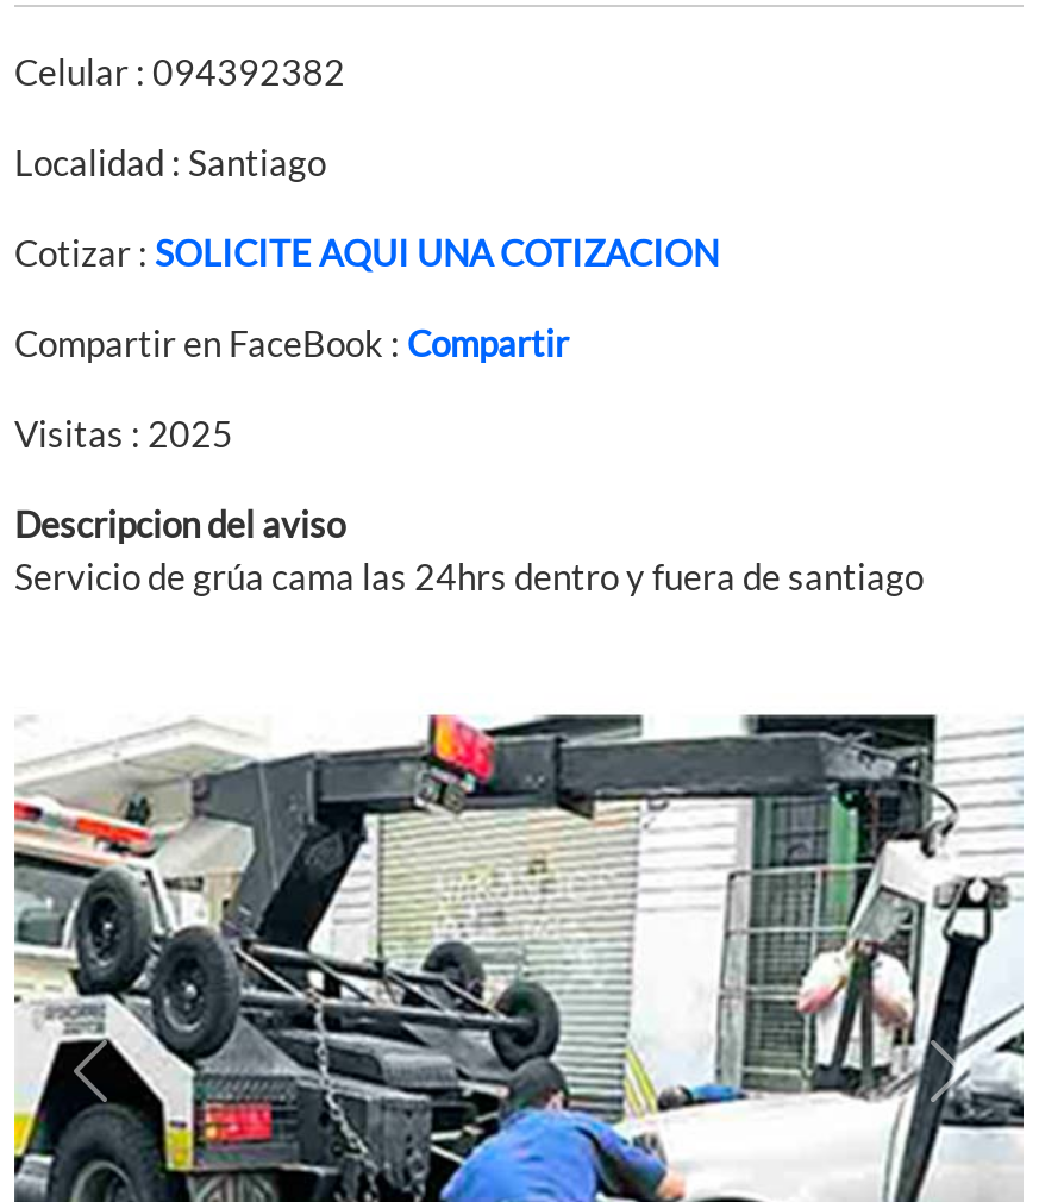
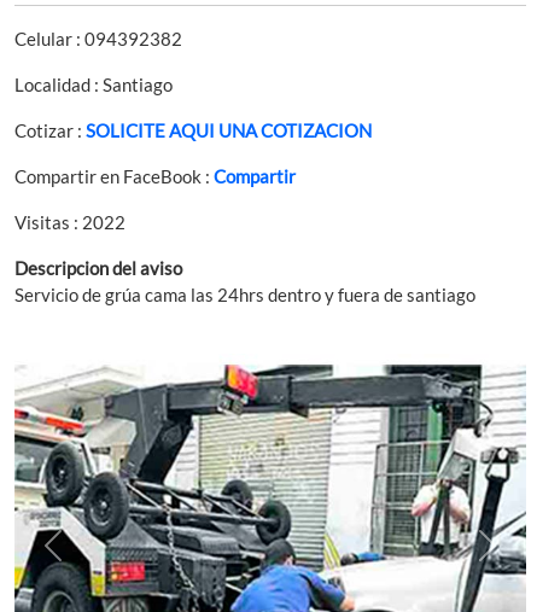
[14,411,233,454] Visitas : 2025 -> [14,211,126,233] Visitas : 2022

